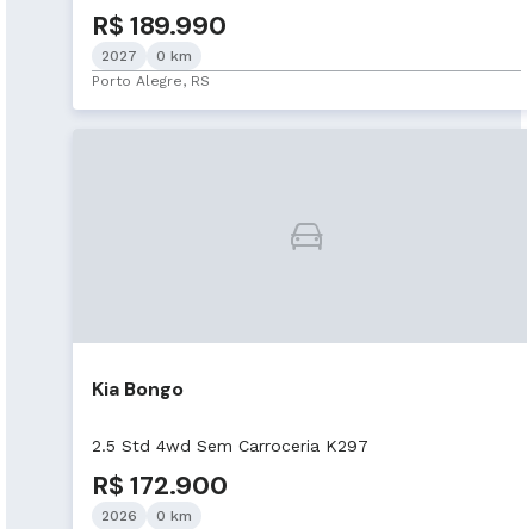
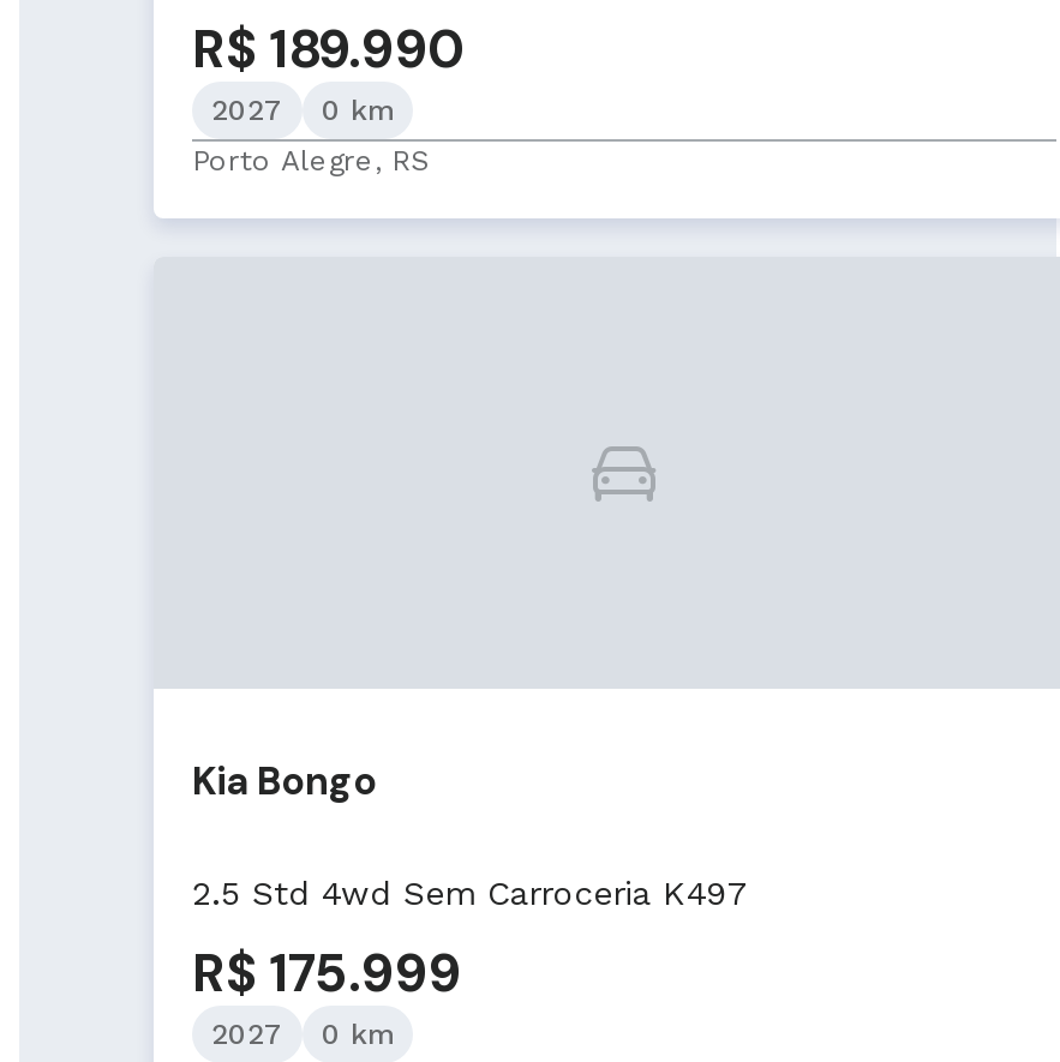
[92,436,368,455] 2.5 Std 4wd Sem Carroceria K297 -> [192,874,749,912] 2.5 Std 4wd Sem Carroceria K497
[92,468,228,502] R$ 172.900 -> [192,939,461,1008] R$ 175.999
[101,507,192,524] 2026 0 km -> [211,1018,394,1051] 2027 0 km

